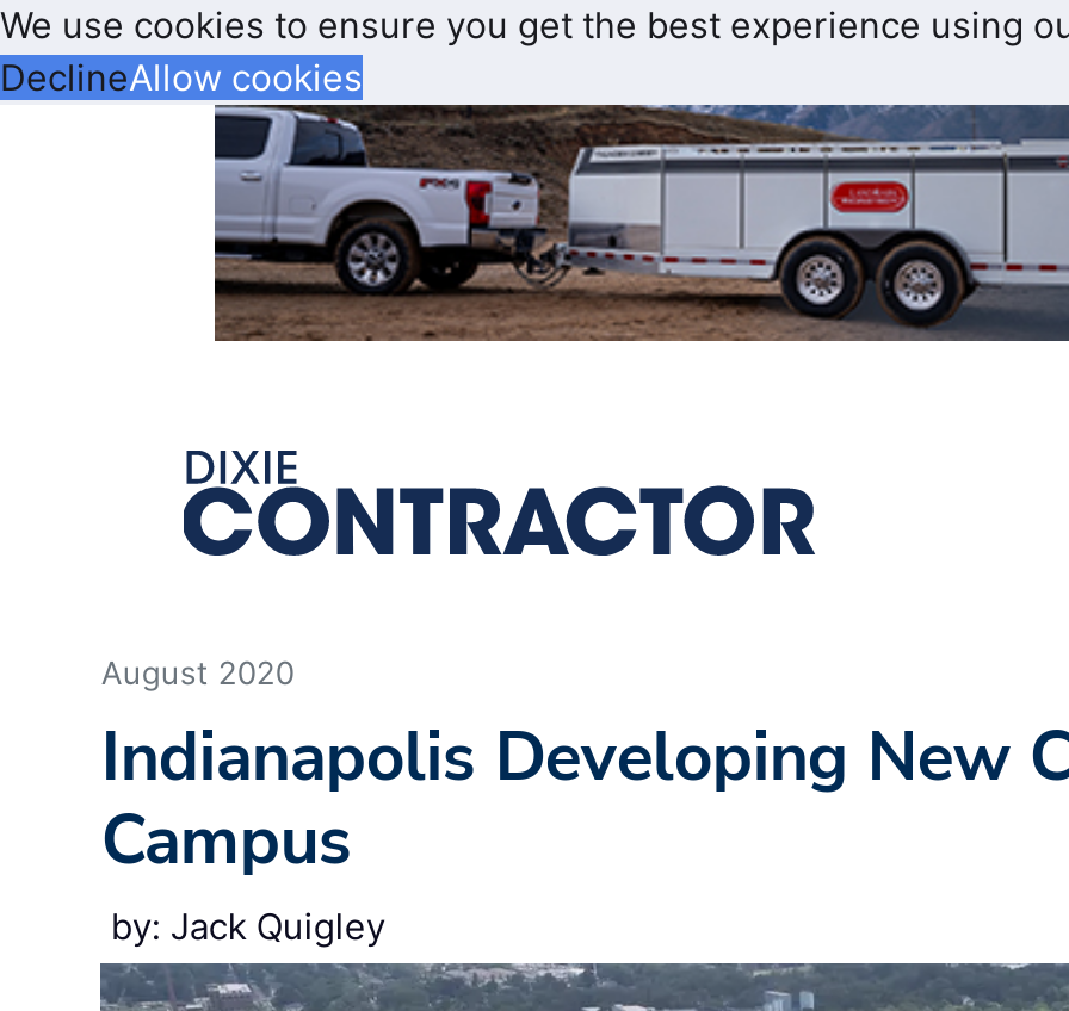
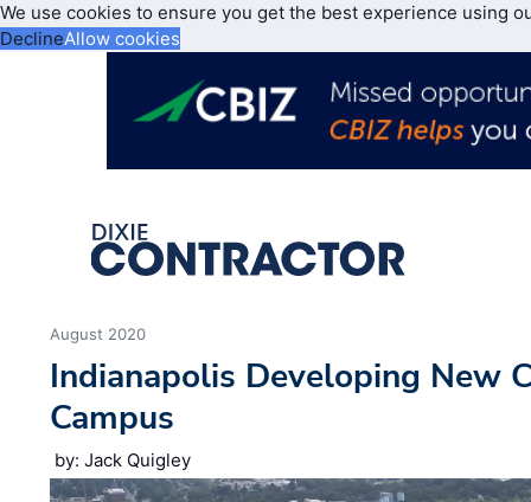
[212,103,1062,343] [image] -> [105,52,527,170] [image]

